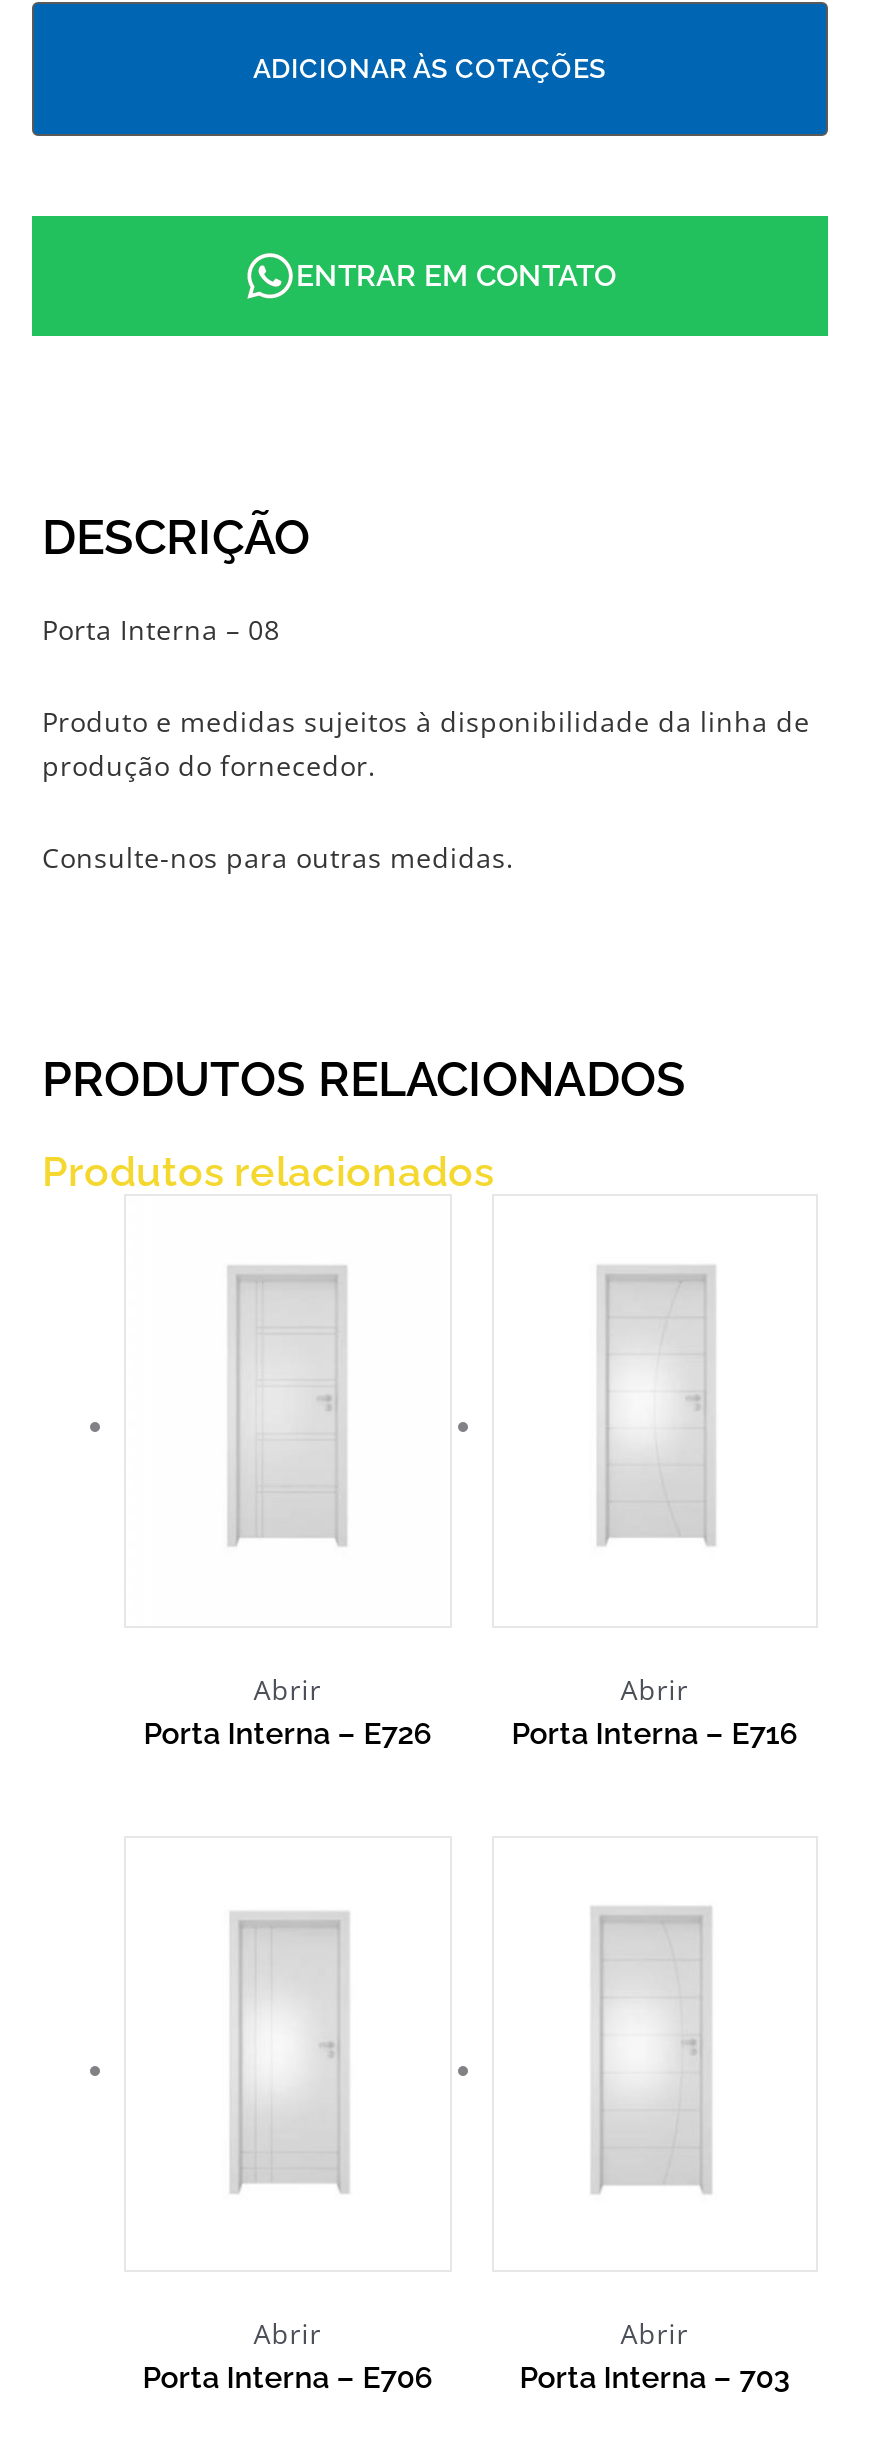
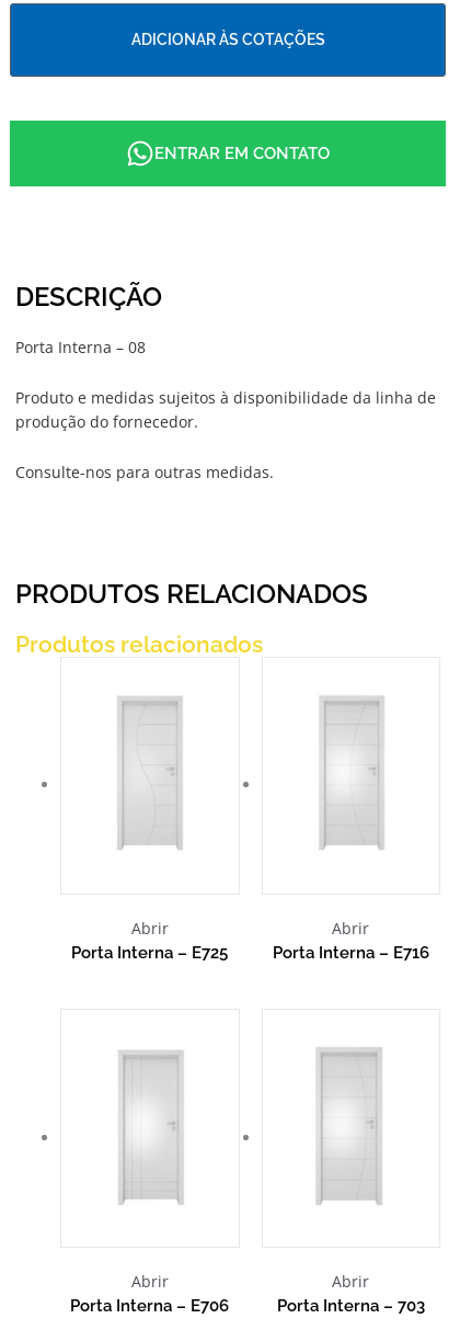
[144,1717,432,1753] Porta Interna – E726 -> [72,943,228,963] Porta Interna – E725

